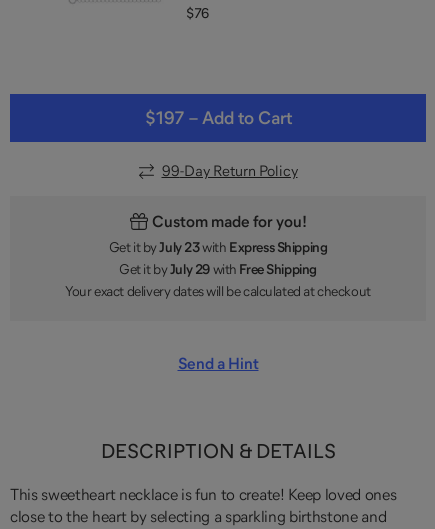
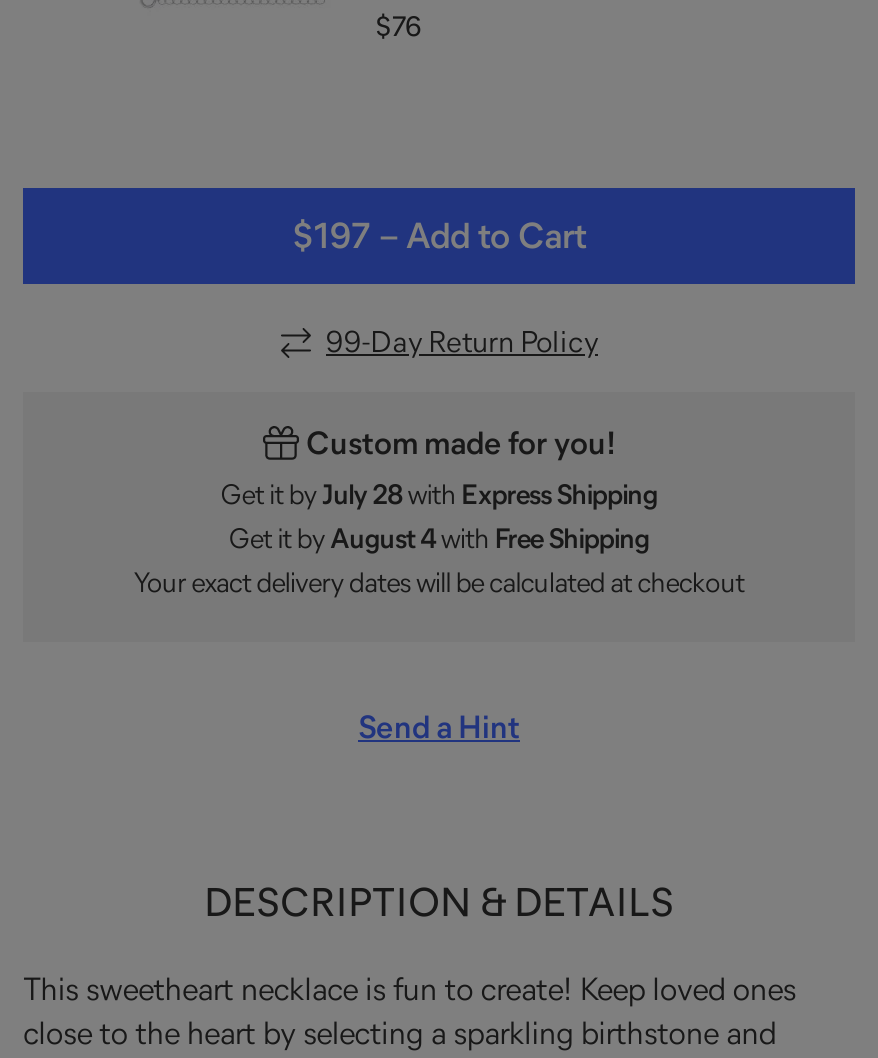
[109,240,327,254] Get it by July 23 with Express Shipping -> [220,481,658,509] Get it by July 28 with Express Shipping
[119,262,317,276] Get it by July 29 with Free Shipping -> [229,525,649,553] Get it by August 4 with Free Shipping

